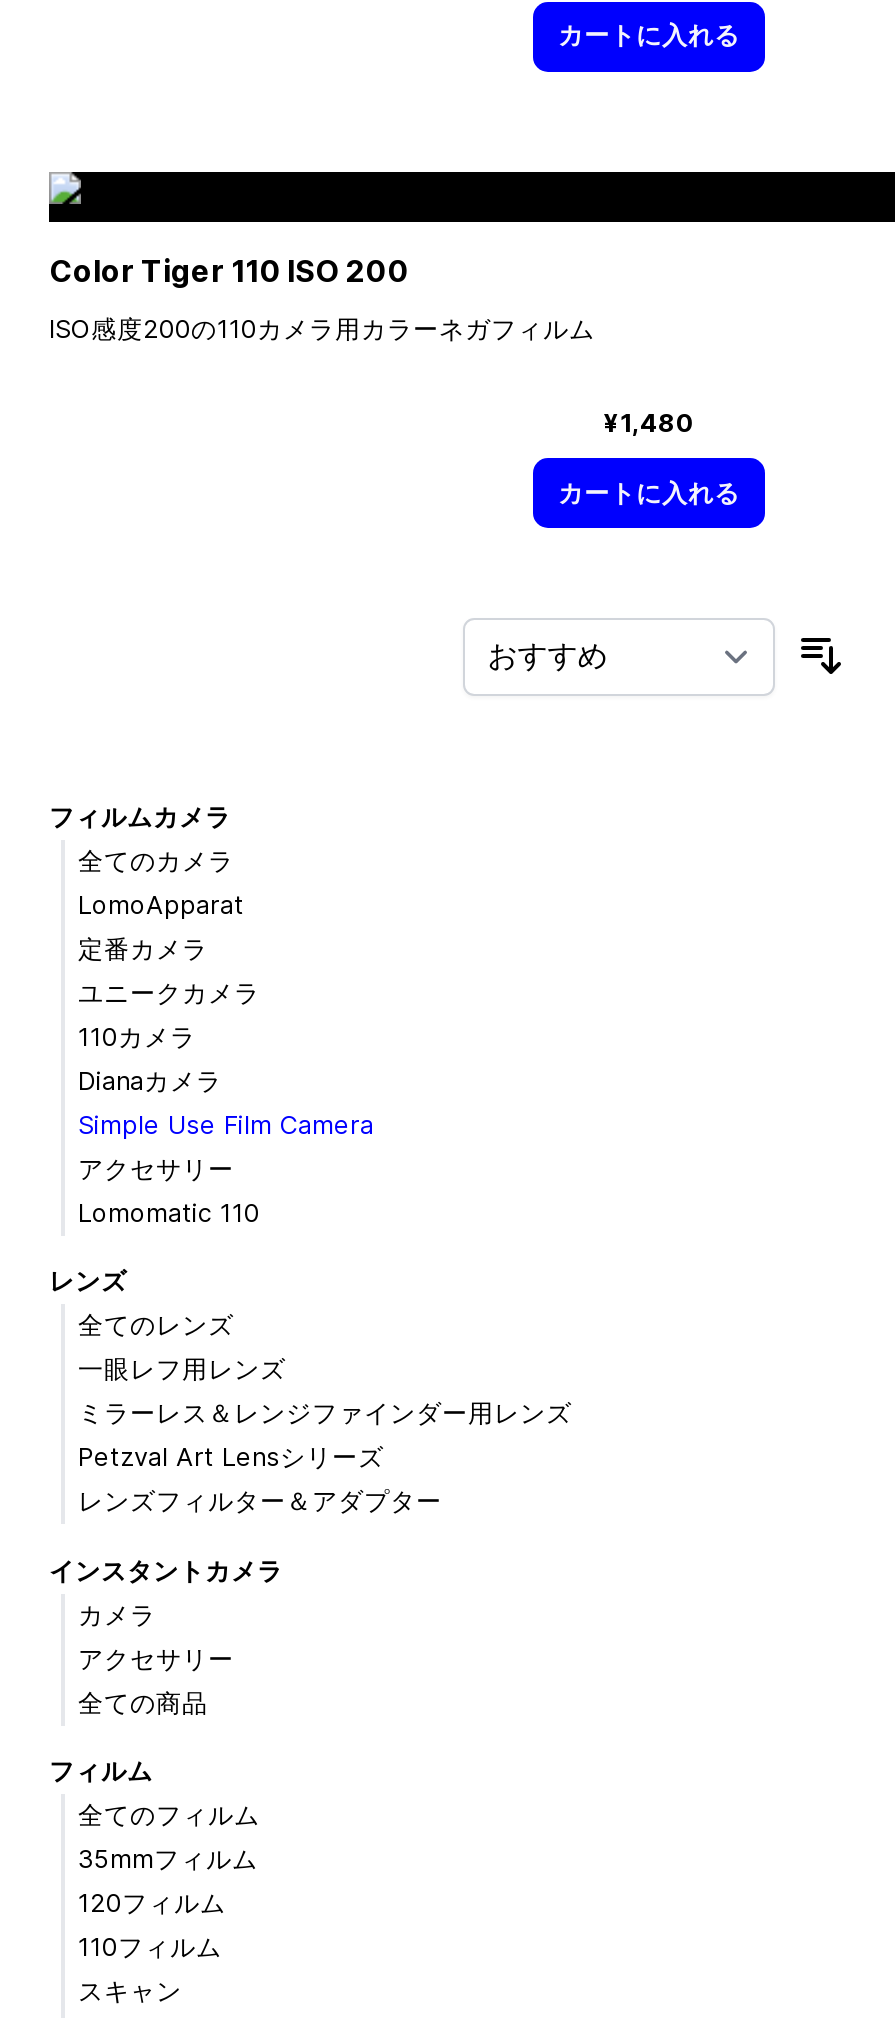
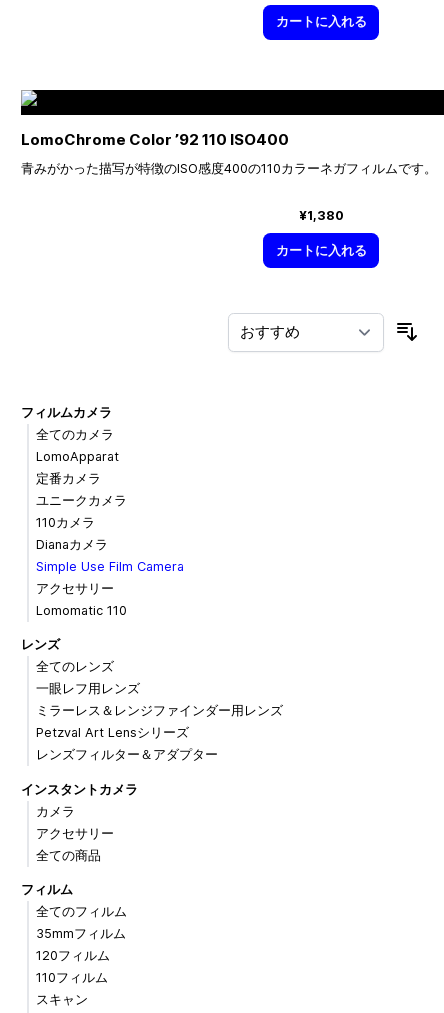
[49,252,409,290] Color Tiger 110 ISO 200 -> [21,130,289,149] LomoChrome Color ’92 110 ISO400
[49,314,595,344] ISO感度200の110カメラ用カラーネガフィルム -> [21,161,437,176] 青みがかった描写が特徴のISO感度400の110カラーネガフィルムです。
[604,408,694,438] ¥1,480 -> [298,208,343,223] ¥1,380

